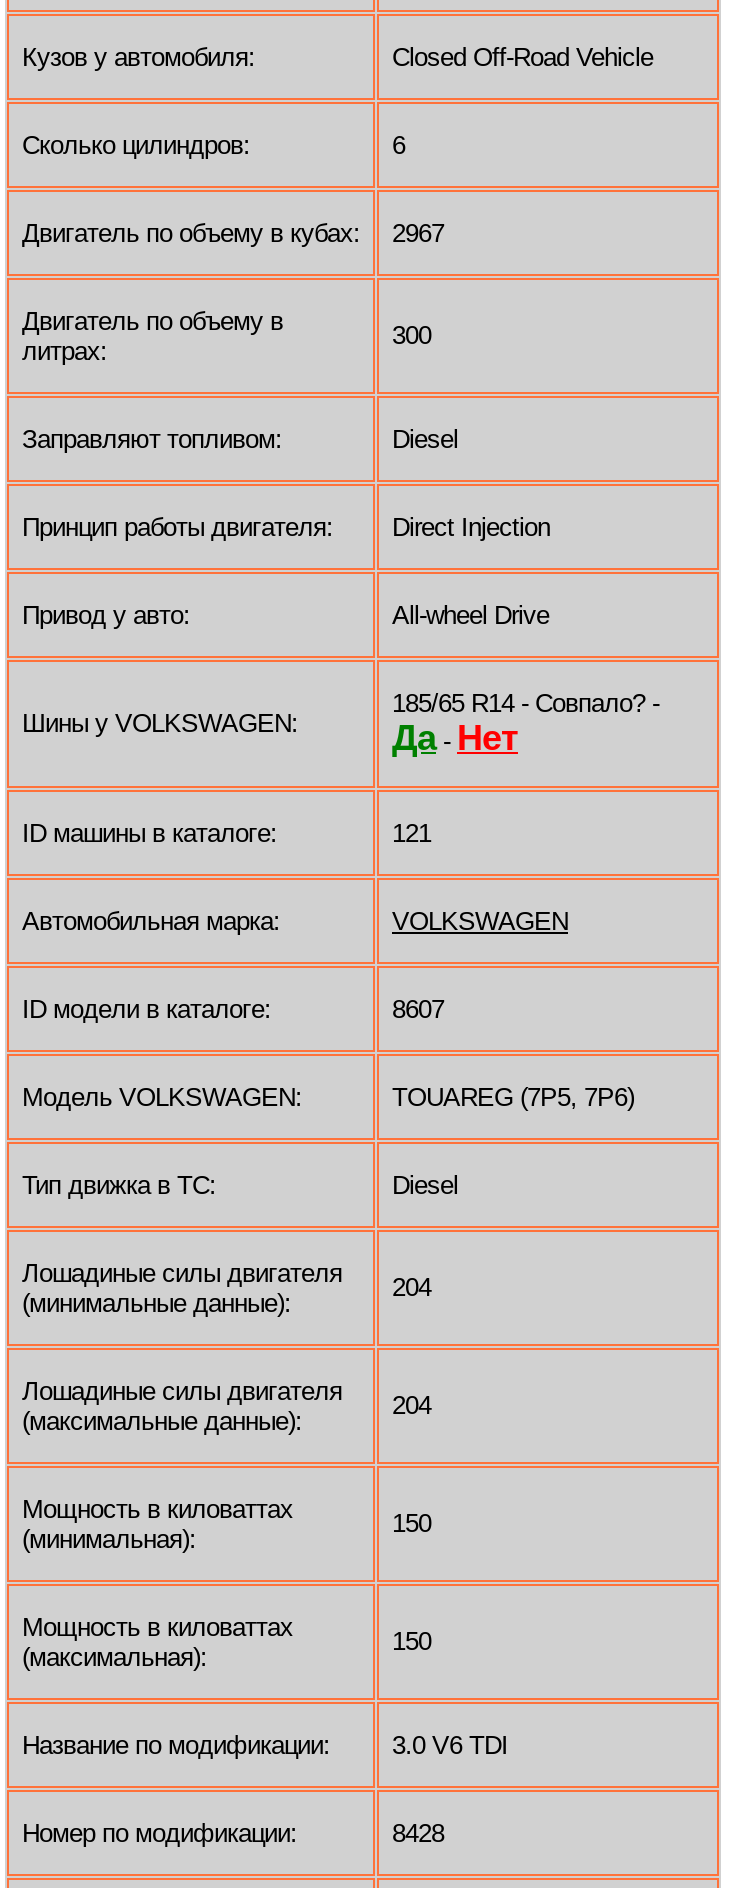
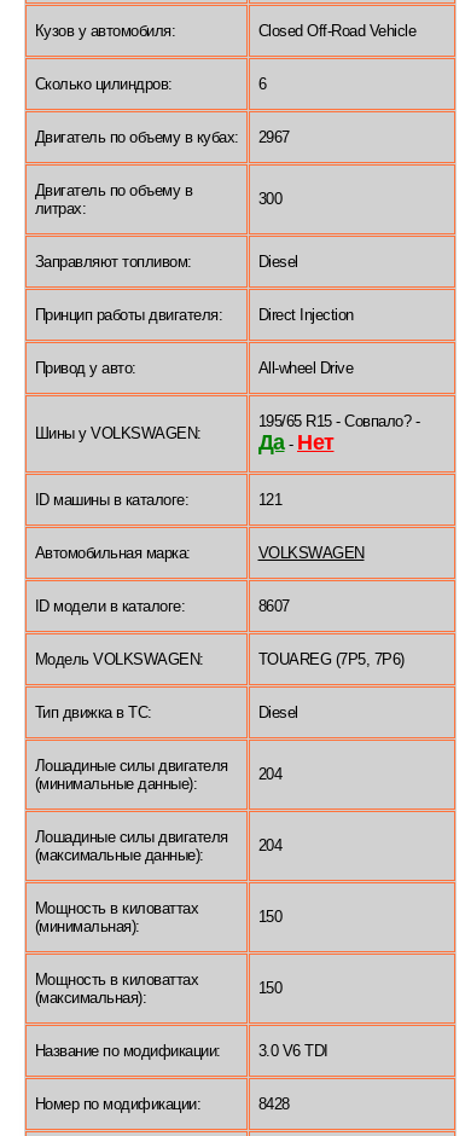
[392,688,659,718] 185/65 R14 - Совпало? - -> [258,412,419,430] 195/65 R15 - Совпало? -

